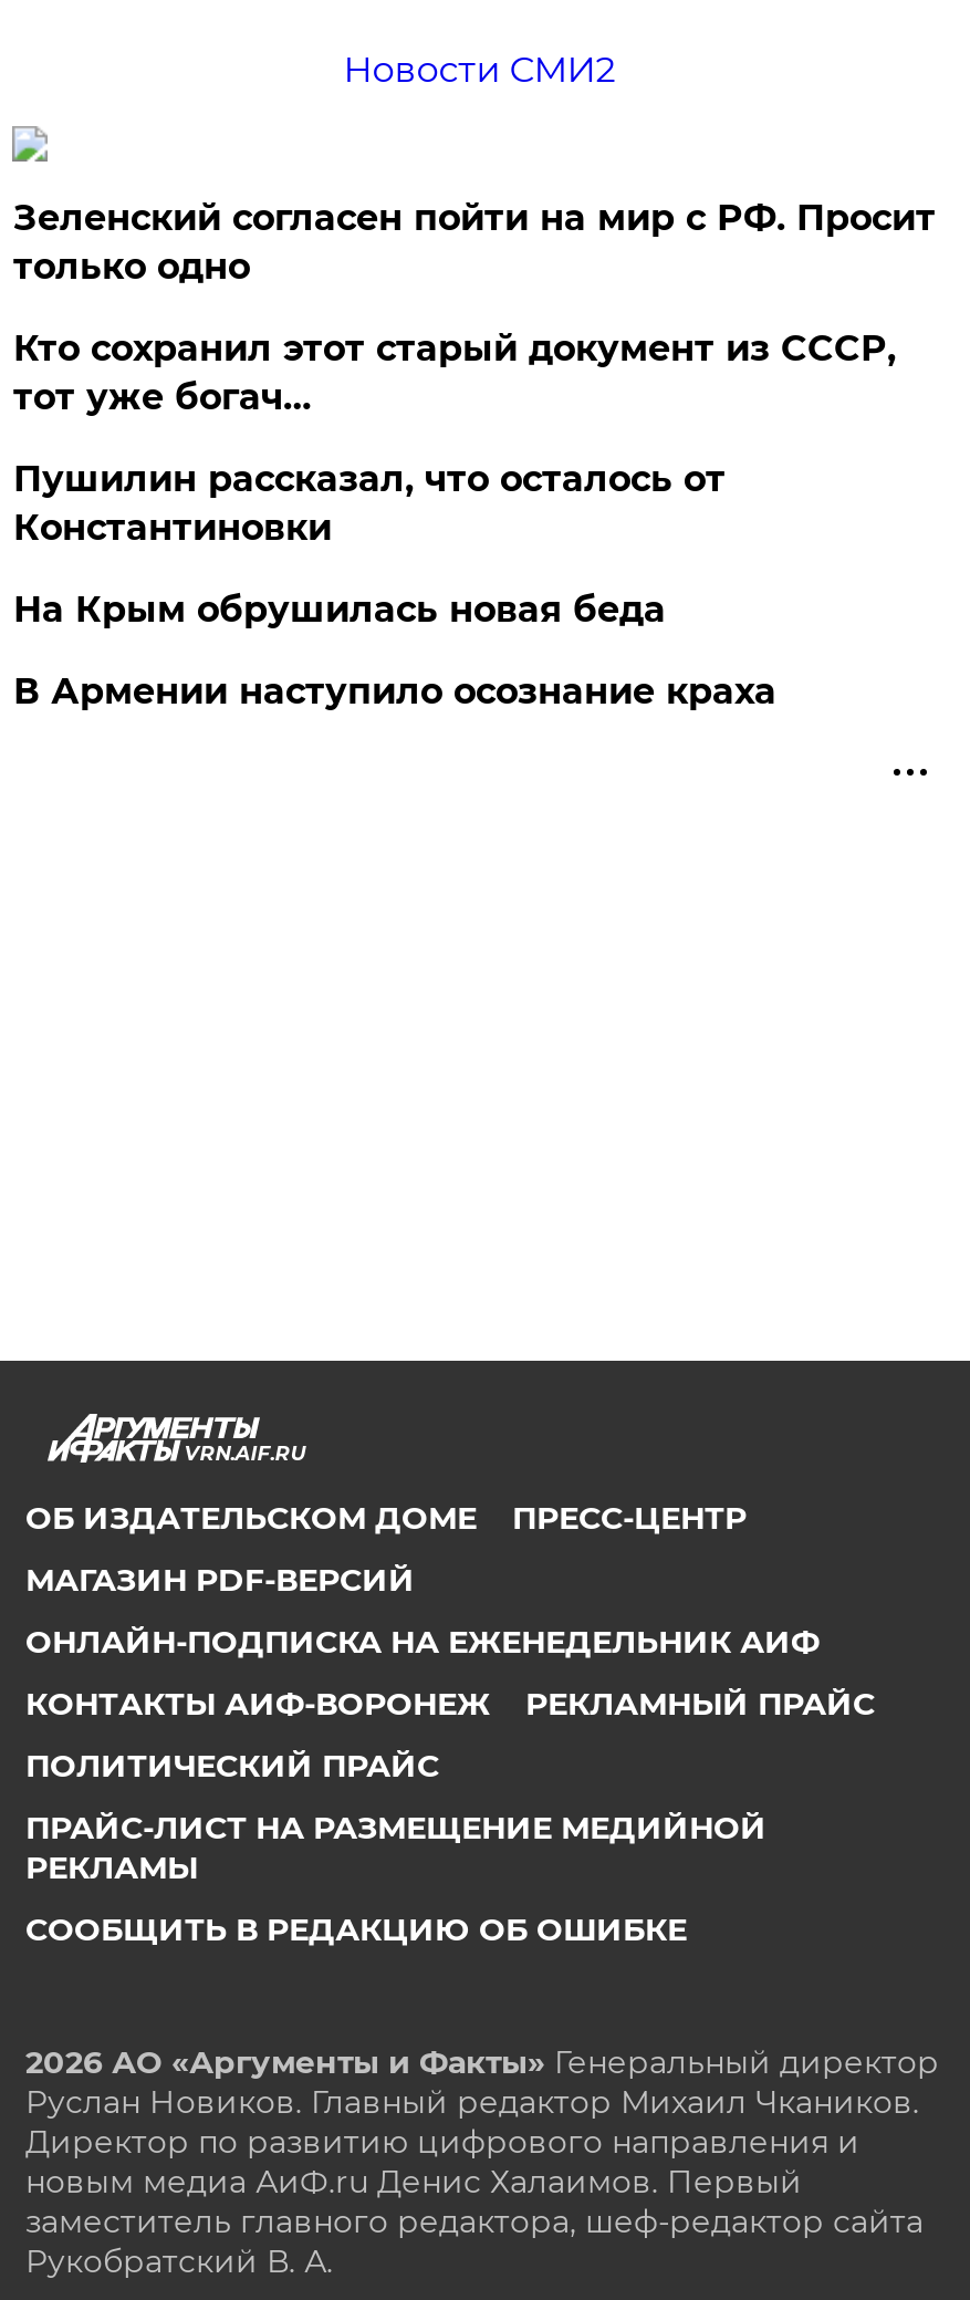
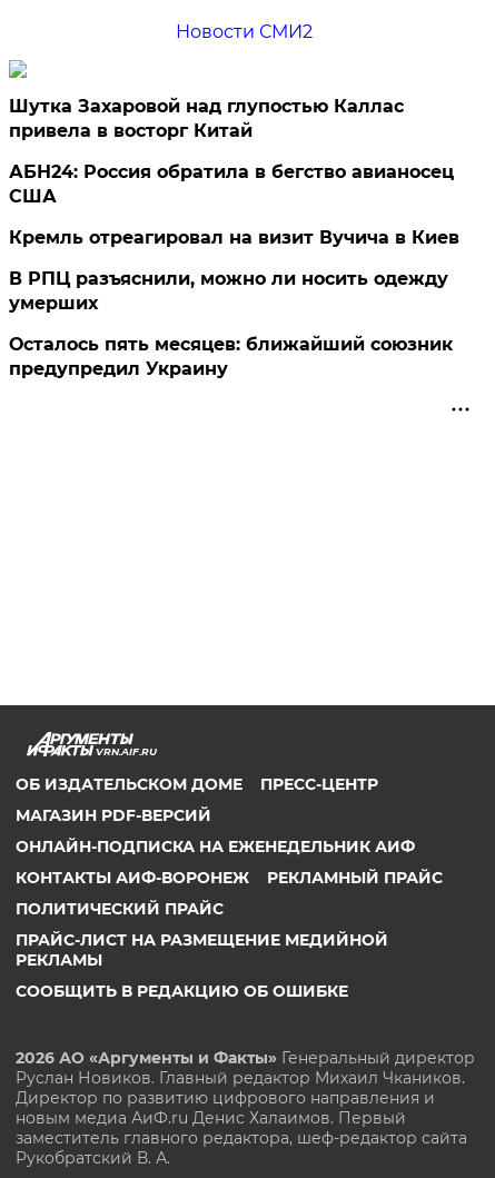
[13,197,935,288] Зеленский согласен пойти на мир с РФ. Просит | только одно -> [9,96,404,141] Шутка Захаровой над глупостью Каллас | привела в восторг Китай
[13,327,896,418] Кто сохранил этот старый документ из СССР, | тот уже богач… -> [9,161,454,207] АБН24: Россия обратила в бегство авианосец | США
[13,458,725,549] Пушилин рассказал, что осталось от | Константиновки -> [9,227,460,248] Кремль отреагировал на визит Вучича в Киев
[13,589,666,631] На Крым обрушилась новая беда -> [9,268,449,314] В РПЦ разъяснили, можно ли носить одежду | умерших
[13,670,776,712] В Армении наступило осознание краха -> [9,334,453,379] Осталось пять месяцев: ближайший союзник | предупредил Украину

